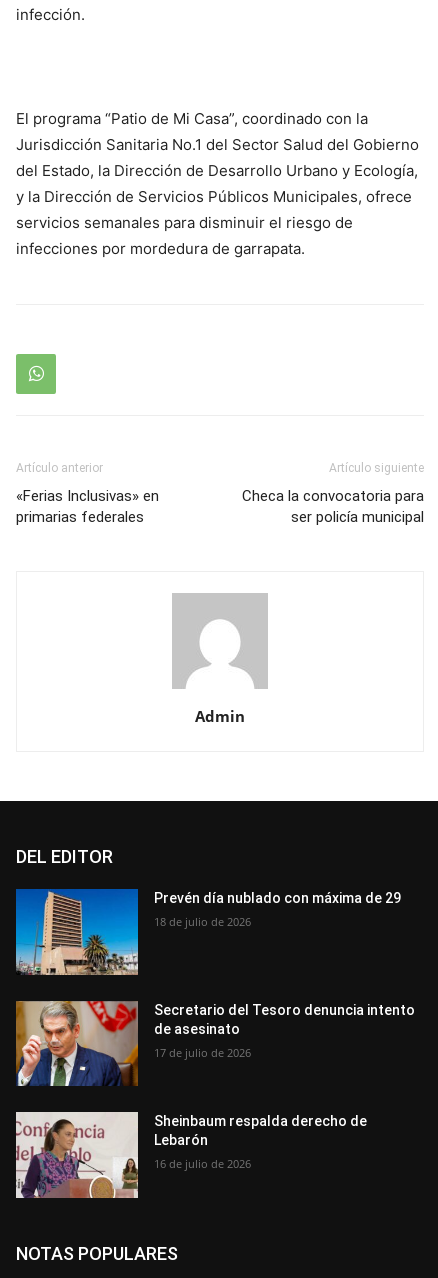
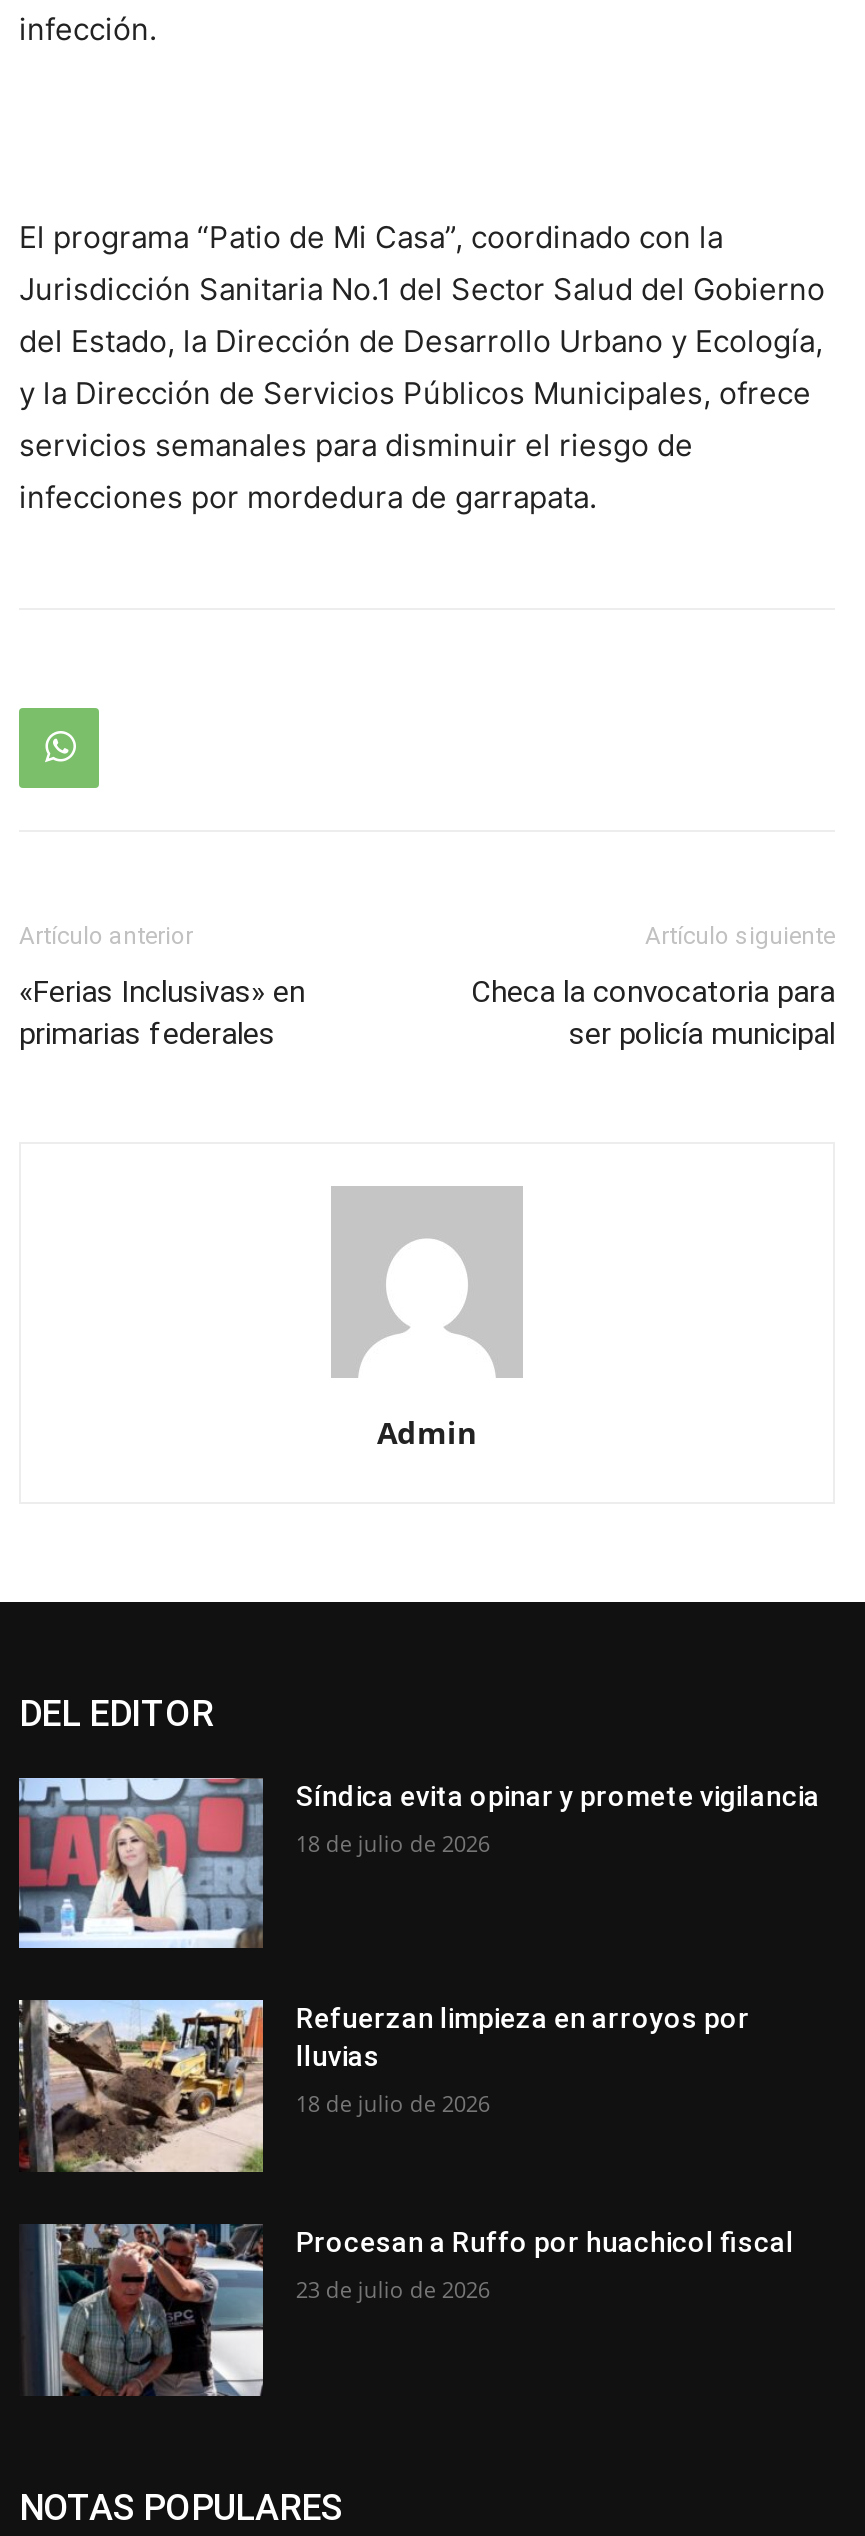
[15,888,401,976] [image] | Prevén día nublado con máxima de 29 -> [17,1776,820,1950] [image] | Síndica evita opinar y promete vigilancia
[15,1000,415,1087] [image] | Secretario del Tesoro denuncia intento | de asesinato -> [17,1998,750,2174] [image] | Refuerzan limpieza en arroyos por | lluvias
[154,1044,251,1059] 17 de julio de 2026 -> [296,2089,490,2119] 18 de julio de 2026
[15,1111,367,1199] [image] | Sheinbaum respalda derecho de | Lebarón -> [19,2222,794,2396] [image] | Procesan a Ruffo por huachicol fiscal
[154,1156,251,1171] 16 de julio de 2026 -> [296,2274,490,2304] 23 de julio de 2026

